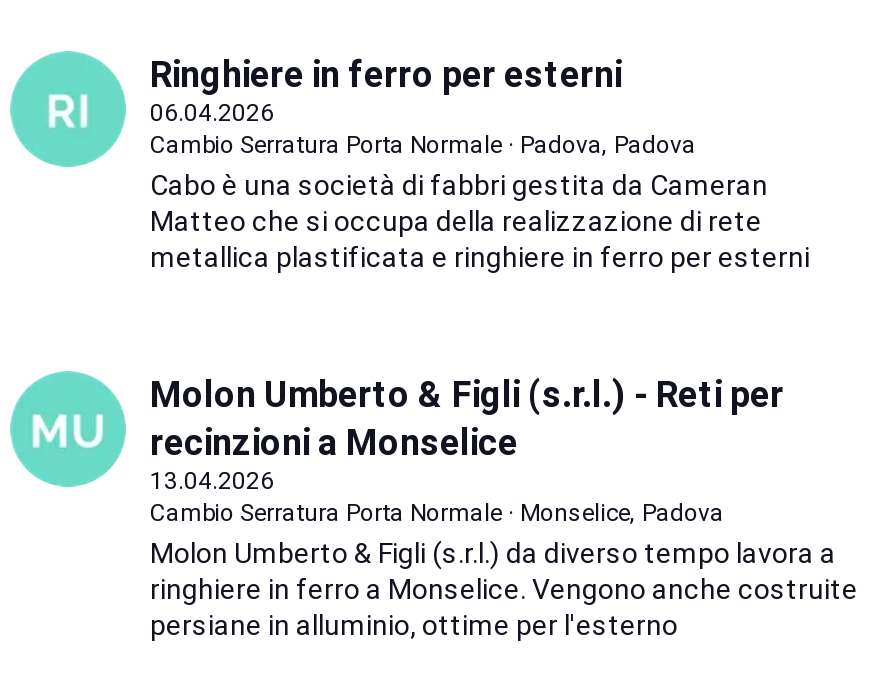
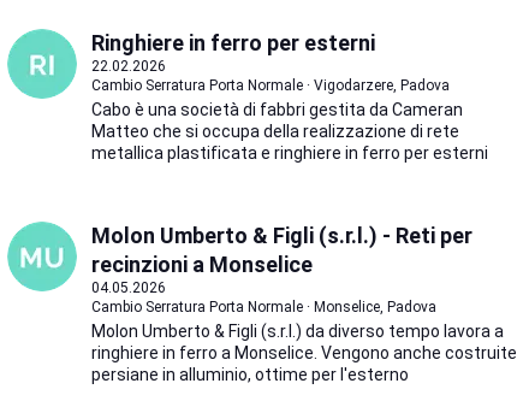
[150,99,274,127] 06.04.2026 -> [91,58,166,74] 22.02.2026
[150,131,696,159] Cambio Serratura Porta Normale · Padova, Padova -> [91,77,450,94] Cambio Serratura Porta Normale · Vigodarzere, Padova
[150,467,274,495] 13.04.2026 -> [91,279,166,296] 04.05.2026

